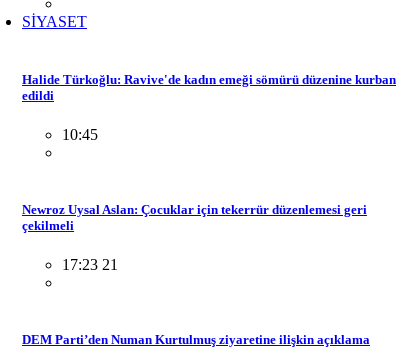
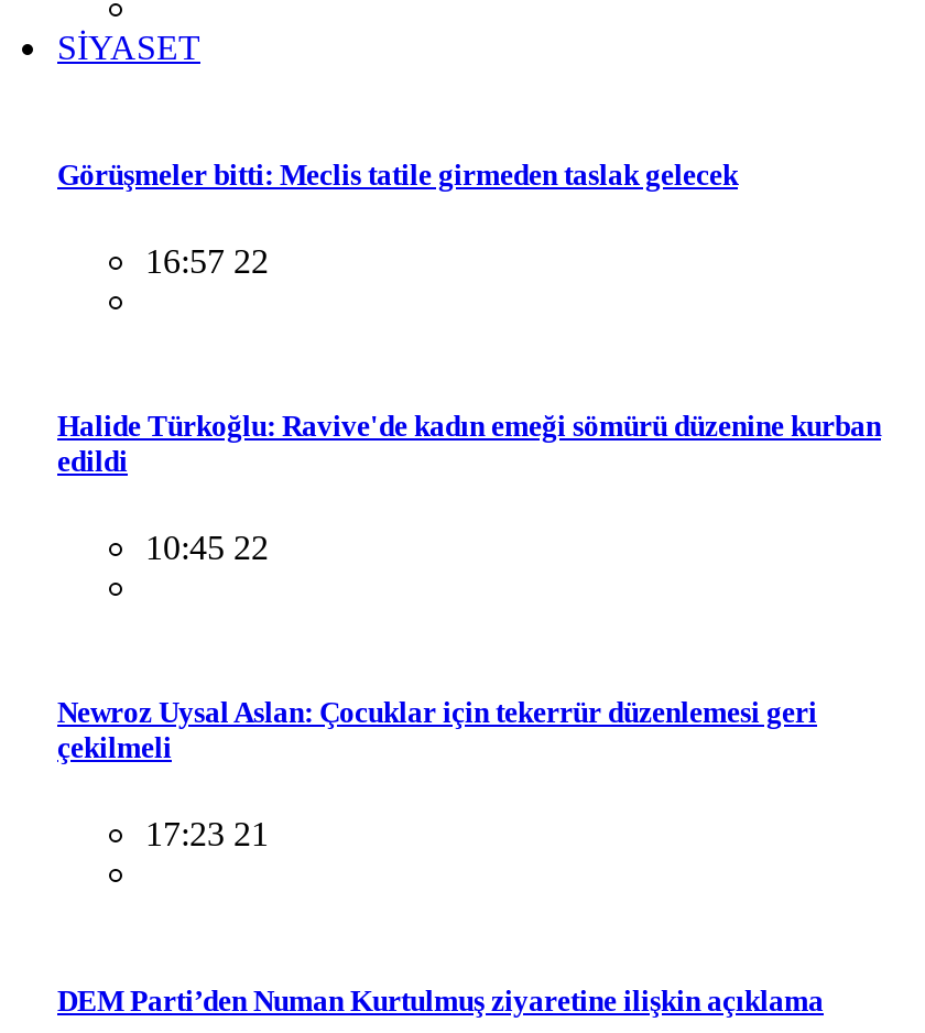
none -> [57,157,738,279] Görüşmeler bitti: Meclis tatile girmeden taslak gelecek | 16:57 22
[62,126,98,143] 10:45 -> [145,529,269,566] 10:45 22

